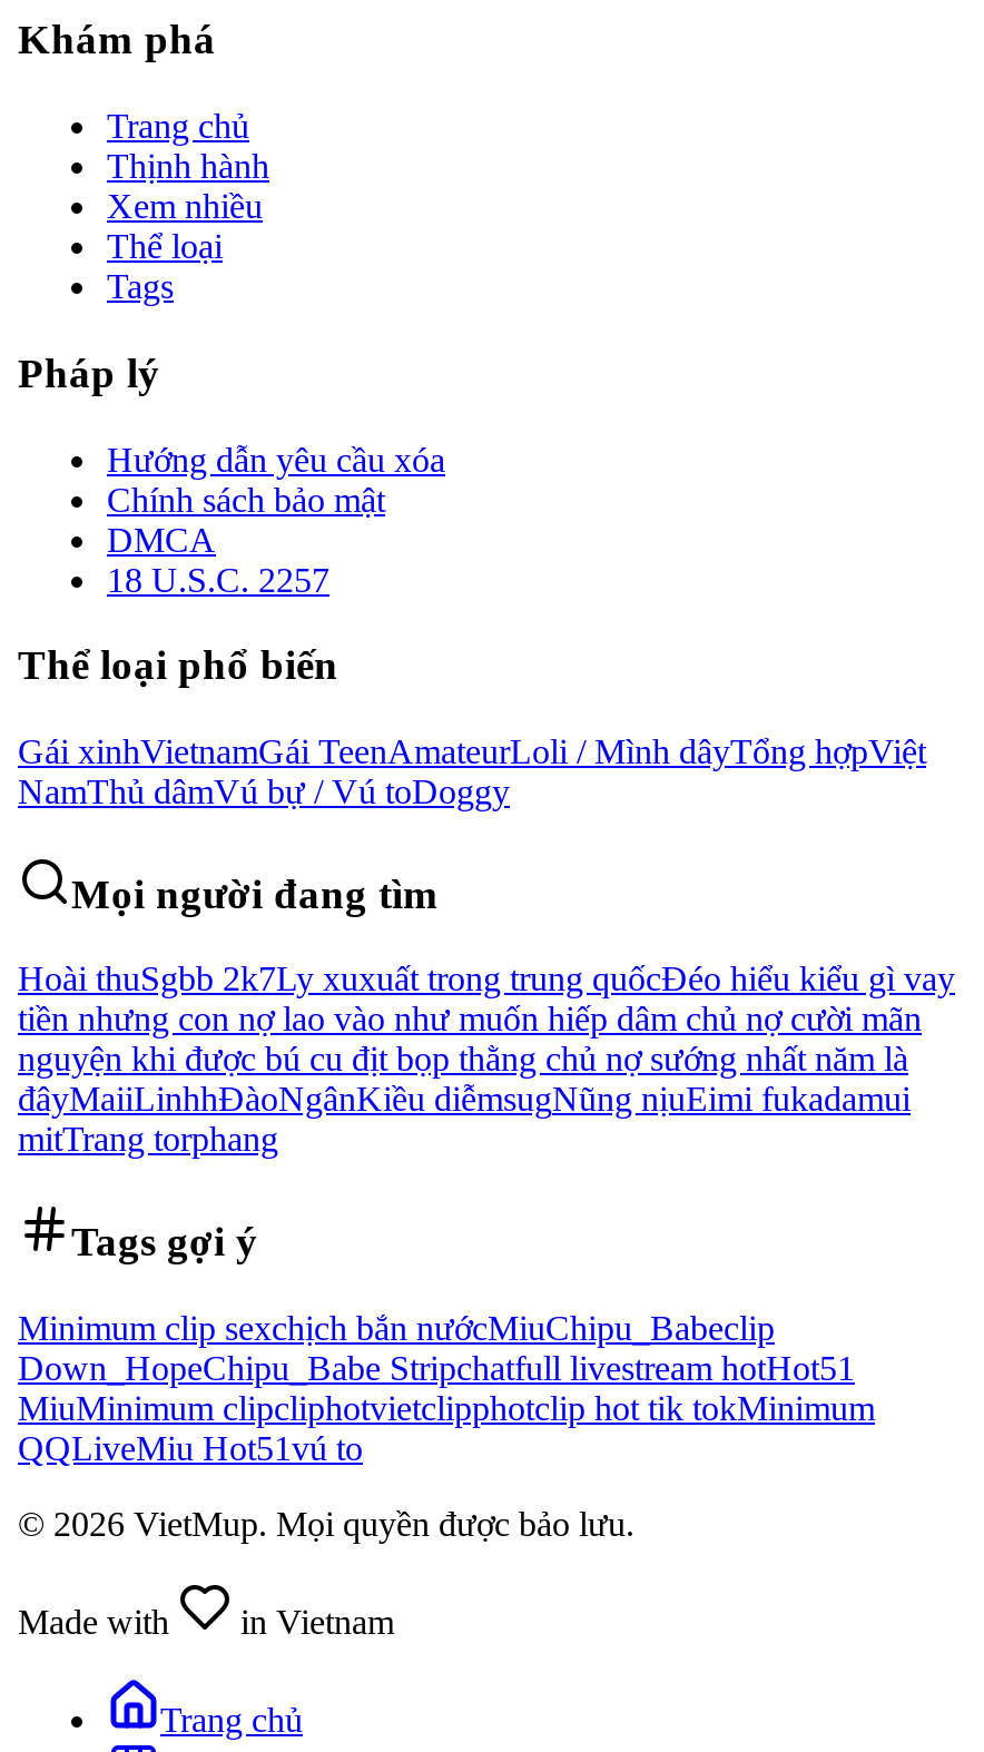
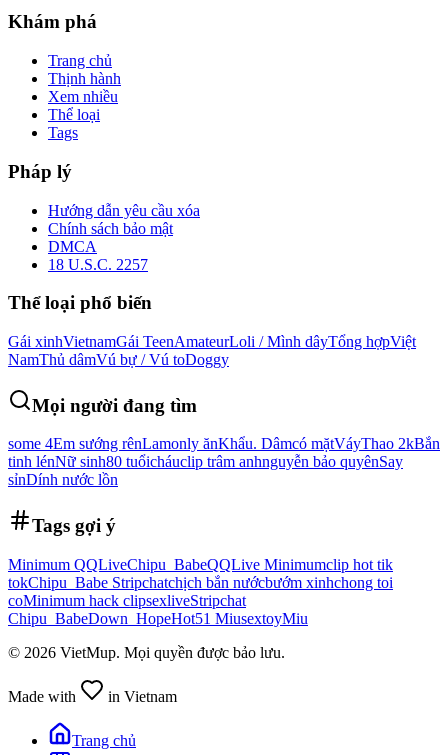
[18,960,955,1159] Hoài thuSgbb 2k7Ly xuxuất trong trung quốcĐéo hiểu kiểu gì vay | tiền nhưng con nợ lao vào như muốn hiếp dâm chủ nợ cười mãn | nguyện khi được bú cu địt bọp thằng chủ nợ sướng nhất năm là | đâyMaiiLinhhĐàoNgânKiều diễmsugNũng nịuEimi fukadamui | mitTrang torphang -> [8,435,440,488] some 4Em sướng rênLamonly ănKhẩu. Dâmcó mặtVáyThao 2kBắn | tinh lénNữ sinh80 tuổicháuclip trâm anhnguyễn bảo quyênSay | sỉnDính nước lồn
[18,1309,875,1467] Minimum clip sexchịch bắn nướcMiuChipu_Babeclip | Down_HopeChipu_Babe Stripchatfull livestream hotHot51 | MiuMinimum clipcliphotvietclipphotclip hot tik tokMinimum | QQLiveMiu Hot51 vú to -> [8,556,393,627] Minimum QQLiveChipu_BabeQQLive Minimumclip hot tik | tokChipu_Babe Stripchatchịch bắn nướcbướm xinhchong toi | coMinimum hack clipsexliveStripchat | Chipu_BabeDown_HopeHot51 MiusextoyMiu

